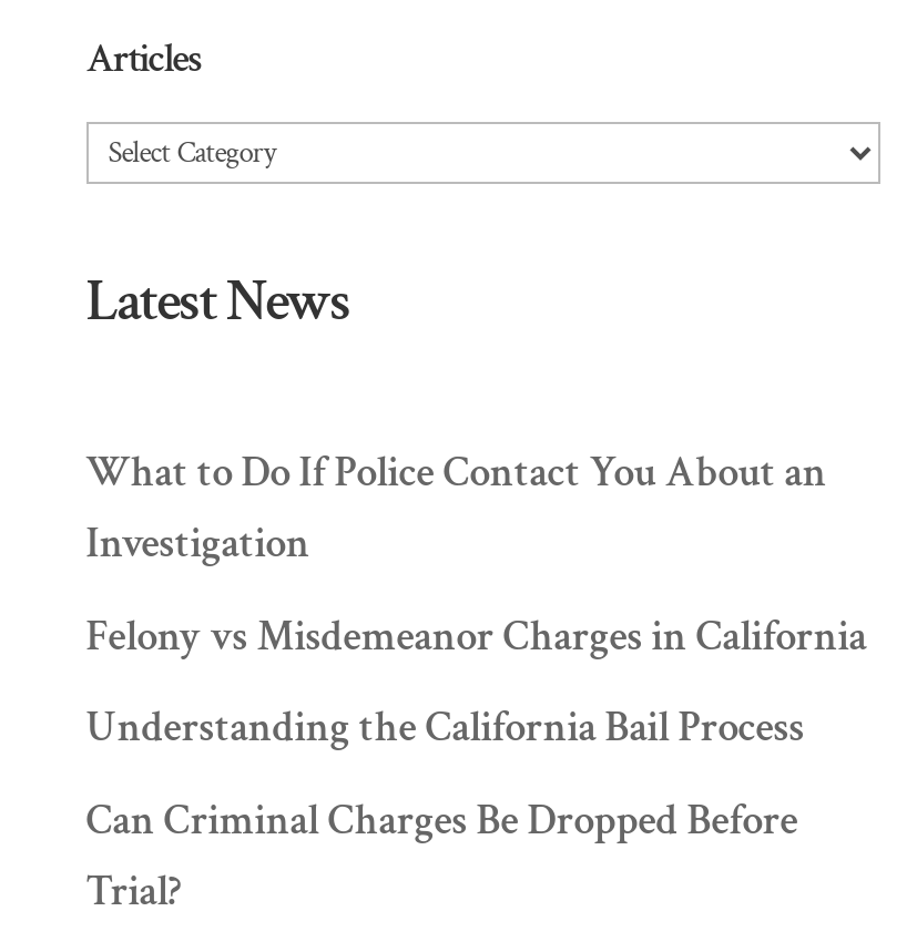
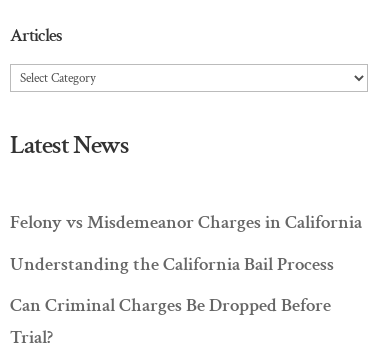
[86,446,827,572] What to Do If Police Contact You About an | Investigation -> none

